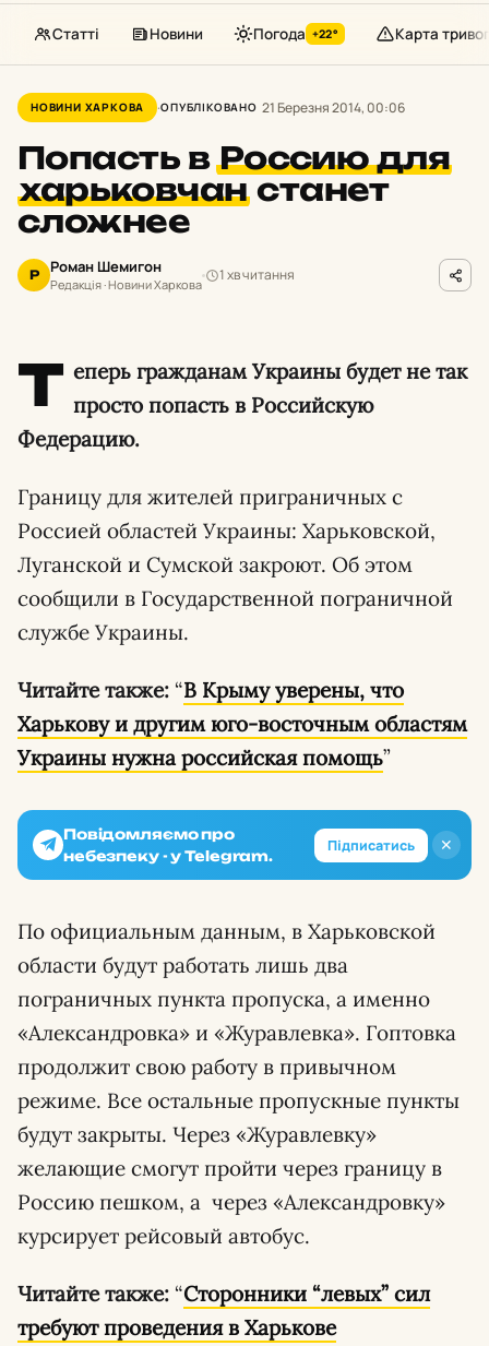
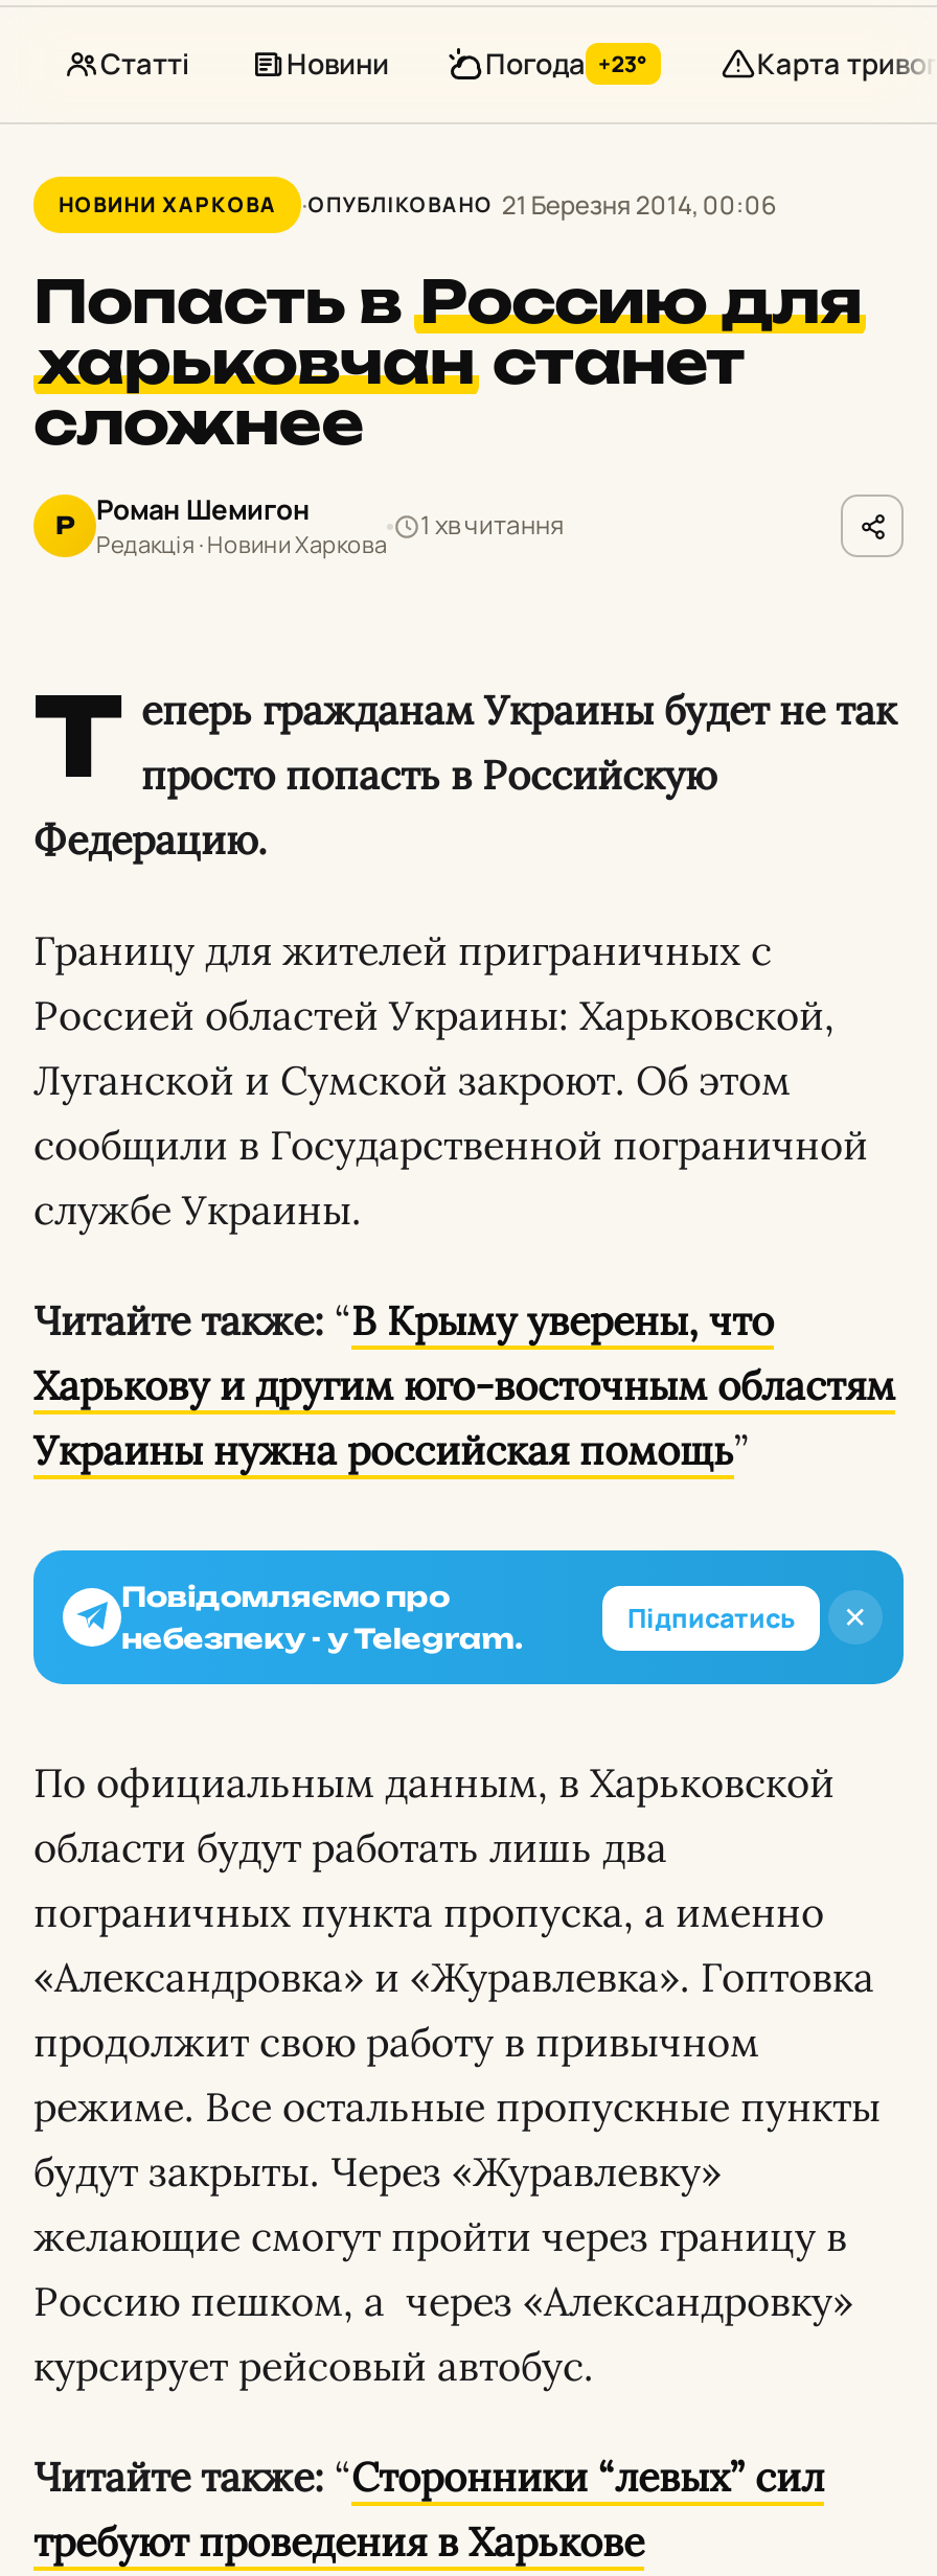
[253,24,338,44] Погода +22° -> [485,45,648,83] Погода +23°

